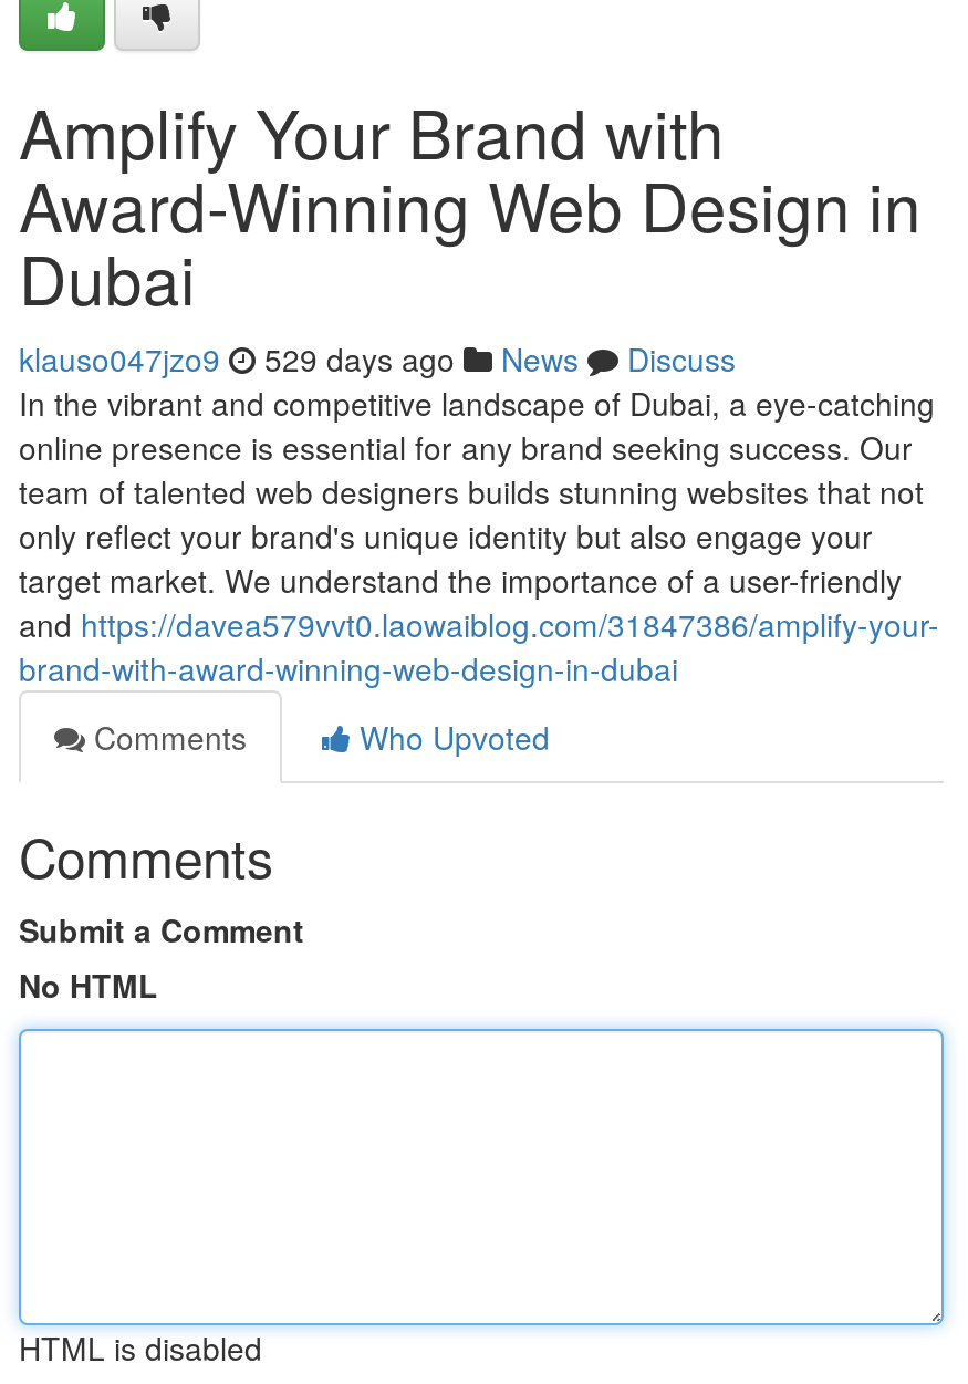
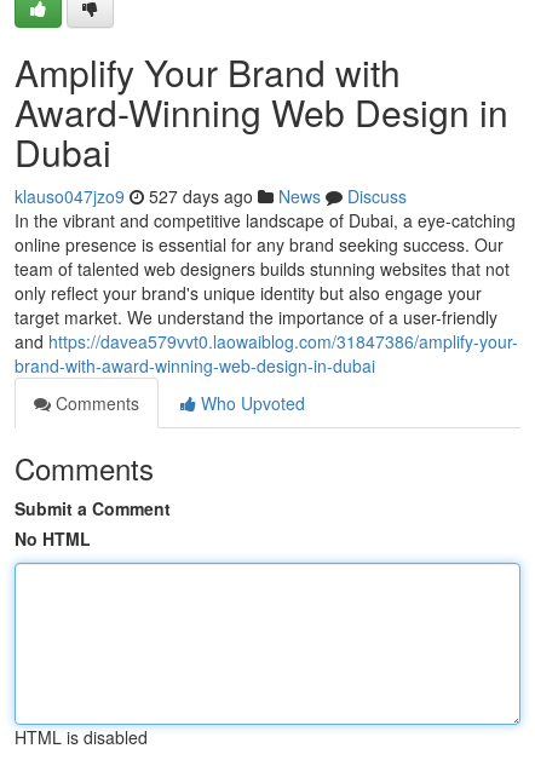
[19,336,736,381] klauso047jzo9 529 days ago News Discuss -> [15,184,407,208] klauso047jzo9 527 days ago News Discuss

